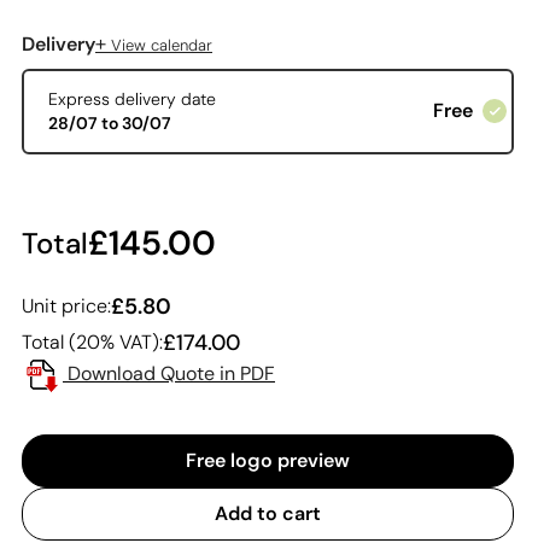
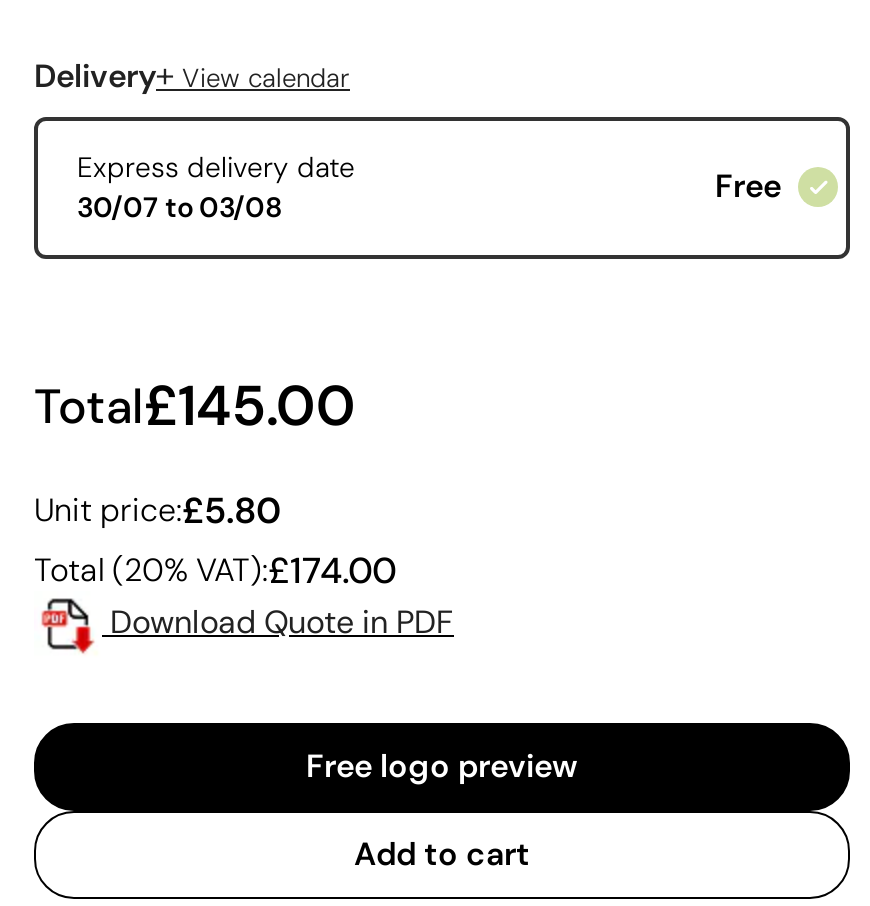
[48,112,171,134] 28/07 to 30/07 -> [77,189,283,225] 30/07 to 03/08

